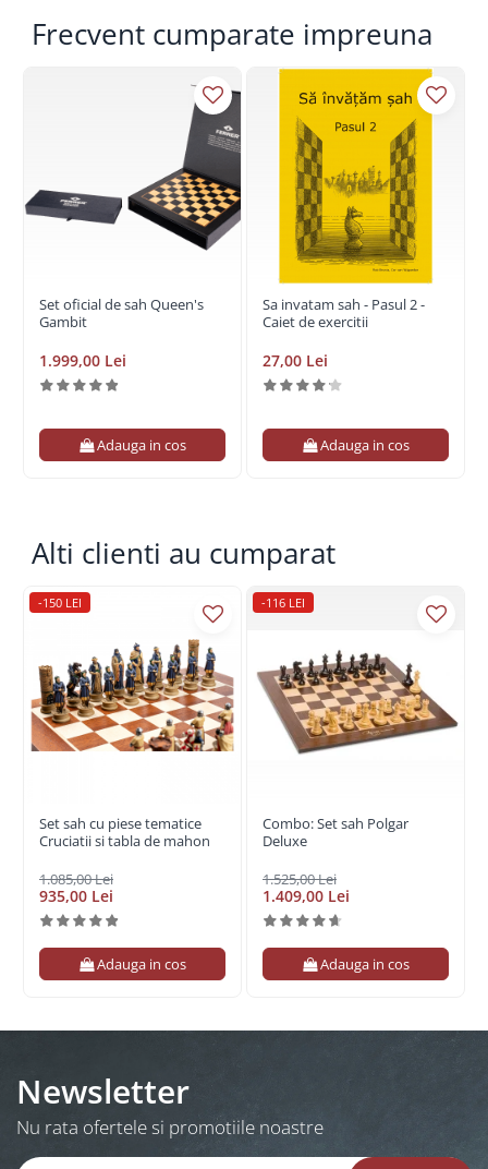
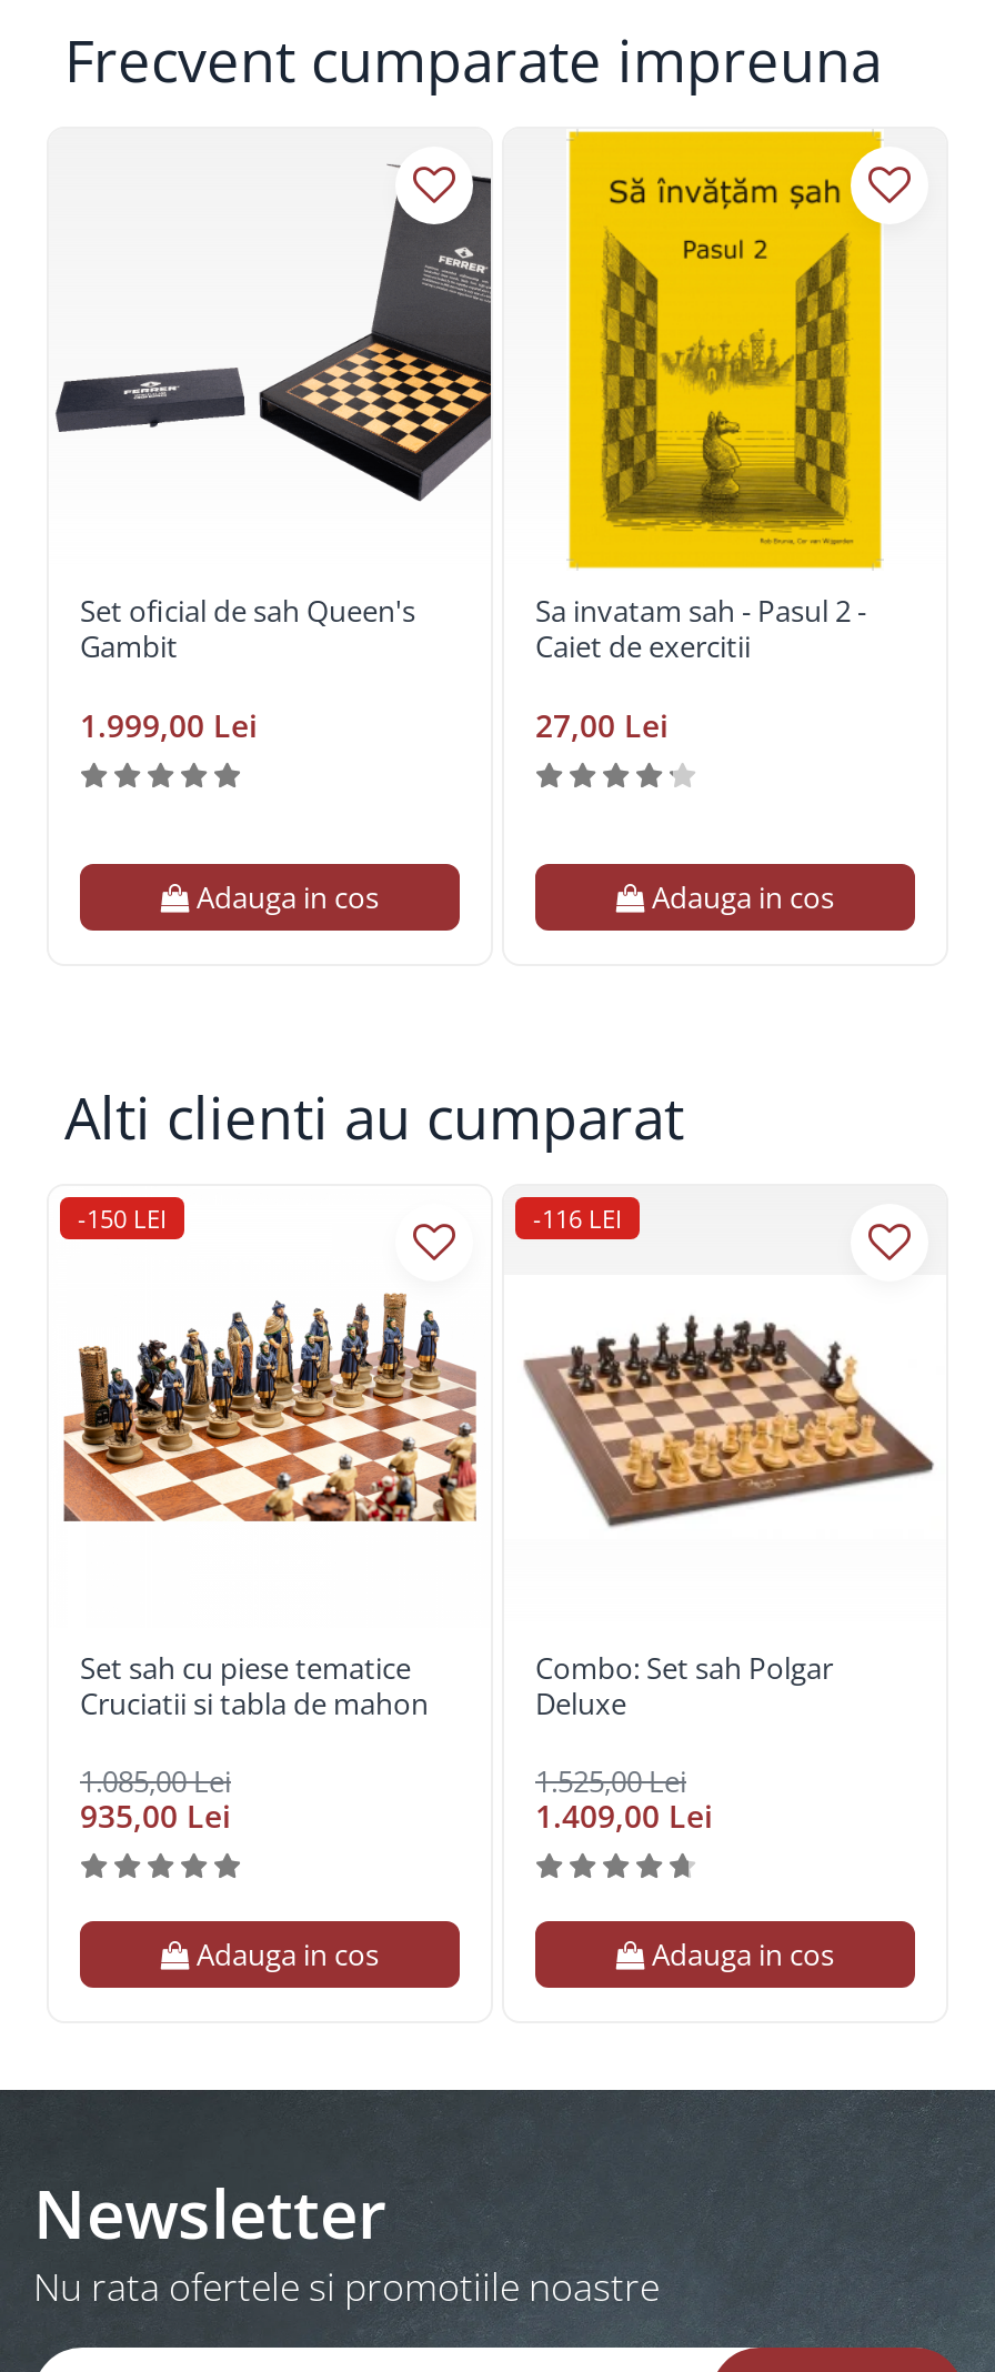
[48,185,130,225] [image] -> [98,366,262,446] [image]

